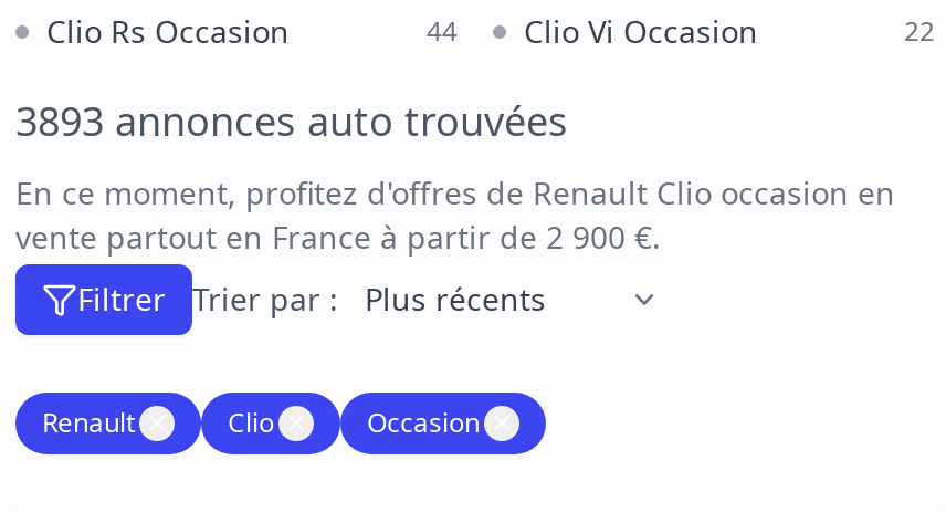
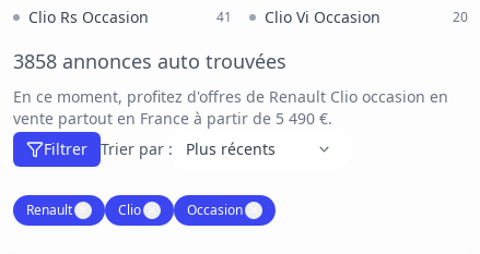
[427,12,758,50] 44 Clio Vi Occasion -> [216,8,381,26] 41 Clio Vi Occasion
[904,13,935,46] 22 -> [453,8,468,25] 20
[15,98,568,145] 3893 annonces auto trouvées -> [13,50,286,73] 3858 annonces auto trouvées
[15,218,661,255] vente partout en France à partir de 2 900 €. -> [13,109,332,128] vente partout en France à partir de 5 490 €.

